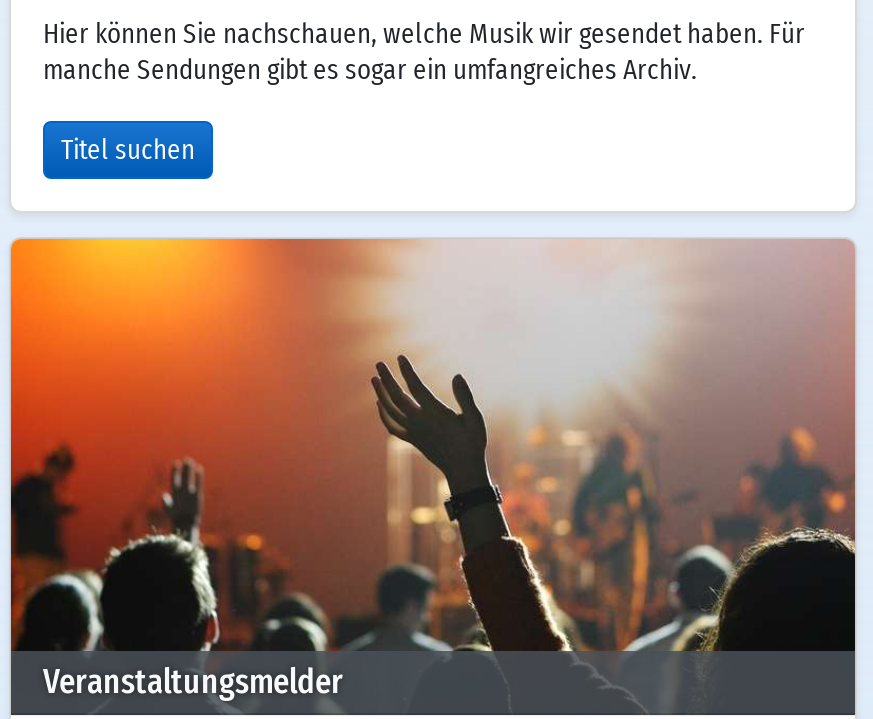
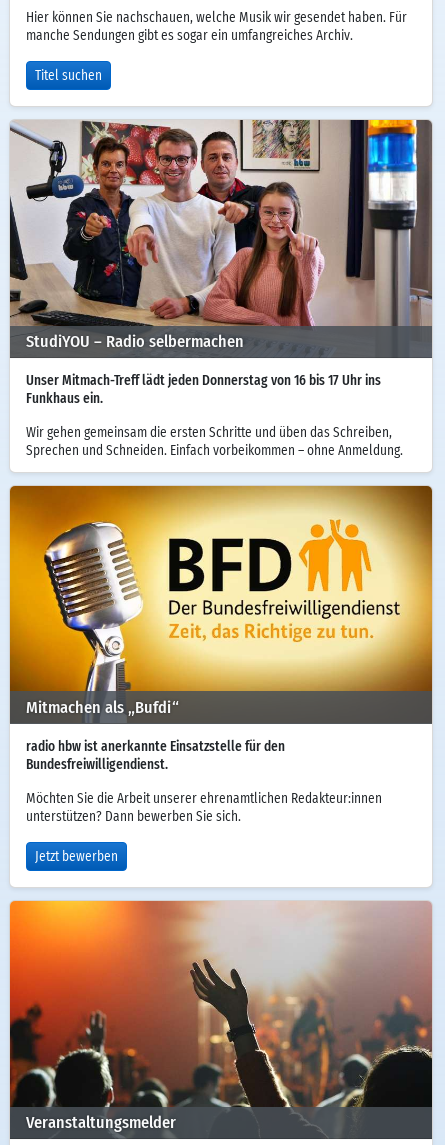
none -> [9,119,432,458] [image] | StudiYOU – Radio selbermachen | Unser Mitmach-Treff lädt jeden Donnerstag von 16 bis 17 Uhr ins | Funkhaus ein. | Wir gehen gemeinsam die ersten Schritte und üben das Schreiben, | Sprechen und Schneiden. Einfach vorbeikommen – ohne Anmeldung.
none -> [9,472,433,864] [image] | Mitmachen als „Bufdi“ | radio hbw ist anerkannte Einsatzstelle für den | Bundesfreiwilligendienst. | Möchten Sie die Arbeit unserer ehrenamtlichen Redakteur:innen | unterstützen? Dann bewerben Sie sich. | Jetzt bewerben

